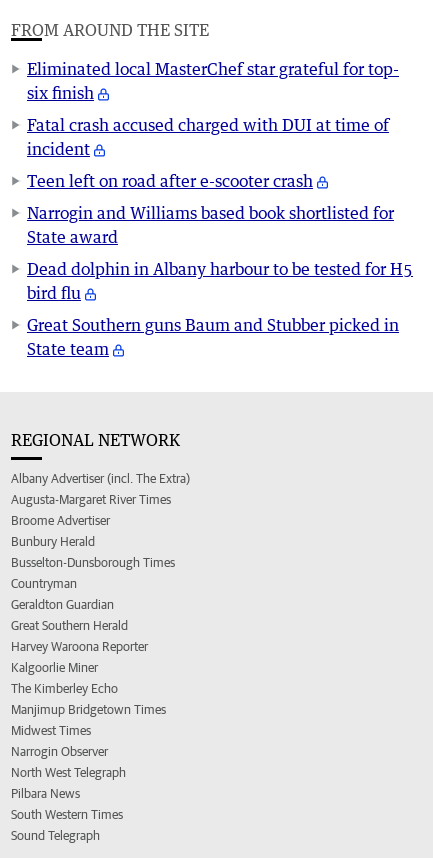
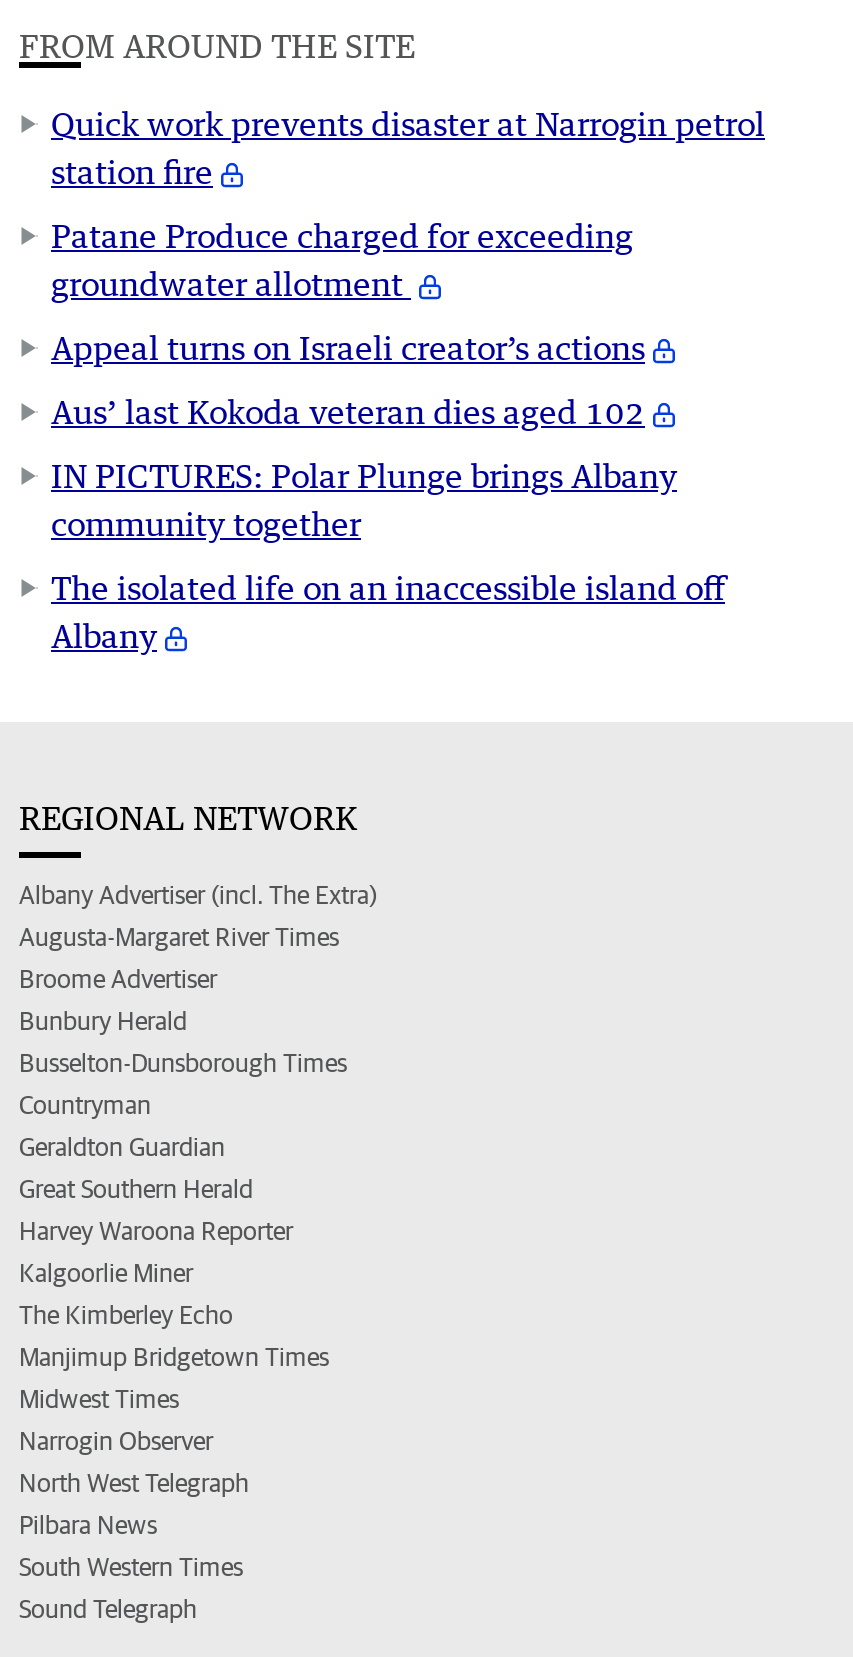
[27,59,399,103] Eliminated local MasterChef star grateful for top- | six finish -> [51,104,765,192] Quick work prevents disaster at Narrogin petrol | station fire
[27,115,389,159] Fatal crash accused charged with DUI at time of | incident -> [51,216,633,304] Patane Produce charged for exceeding | groundwater allotment
[27,171,313,191] Teen left on road after e-scooter crash -> [51,328,645,368] Appeal turns on Israeli creator’s actions
[27,203,394,247] Narrogin and Williams based book shortlisted for | State award -> [51,392,645,432] Aus’ last Kokoda veteran dies aged 102
[27,259,413,303] Dead dolphin in Albany harbour to be tested for H5 | bird flu -> [51,456,677,544] IN PICTURES: Polar Plunge brings Albany | community together
[27,315,399,359] Great Southern guns Baum and Stubber picked in | State team -> [51,568,725,656] The isolated life on an inaccessible island off | Albany

